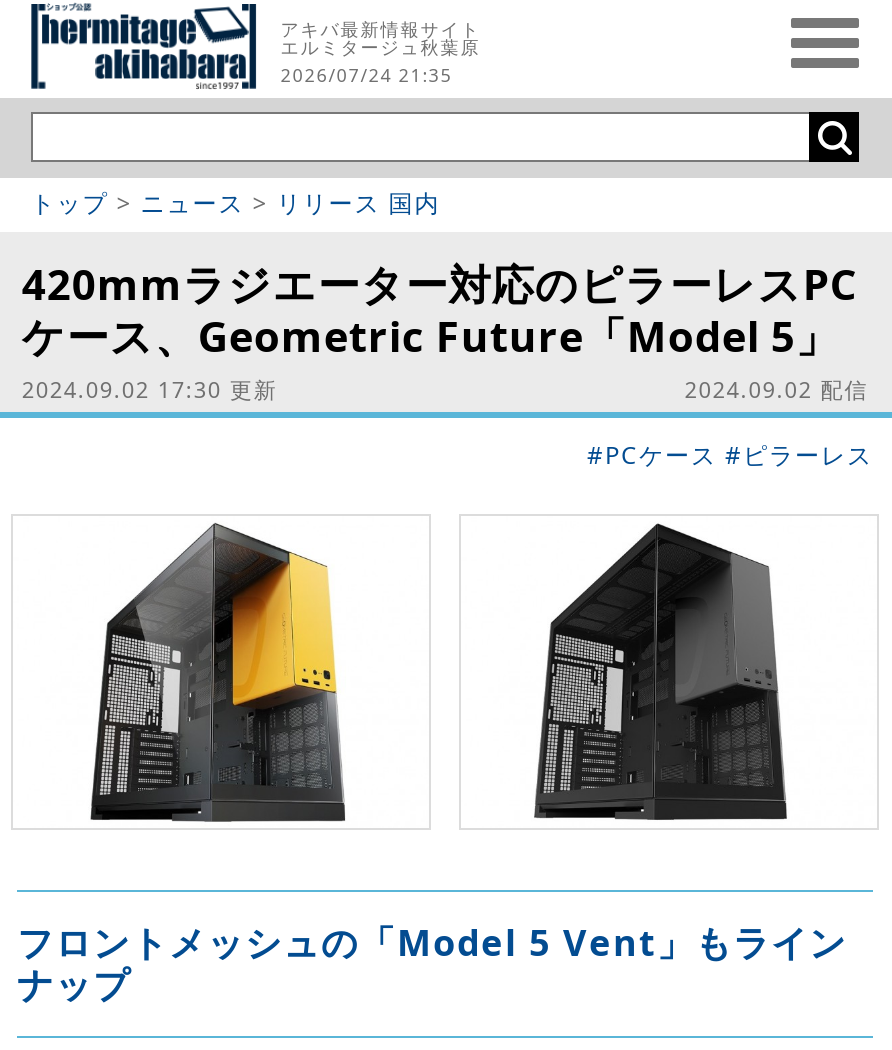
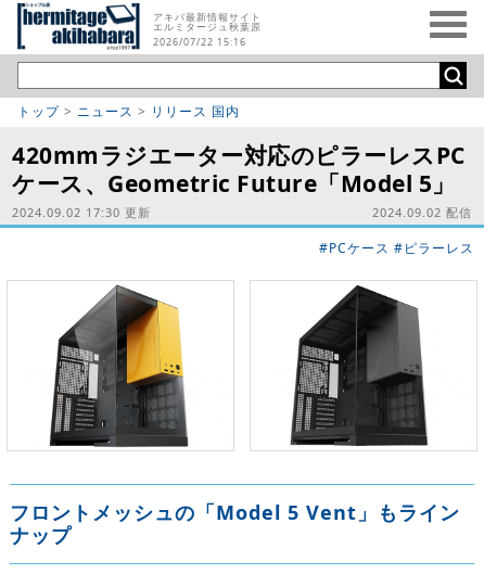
[281,62,453,88] 2026/07/24 21:35 -> [153,35,246,49] 2026/07/22 15:16

